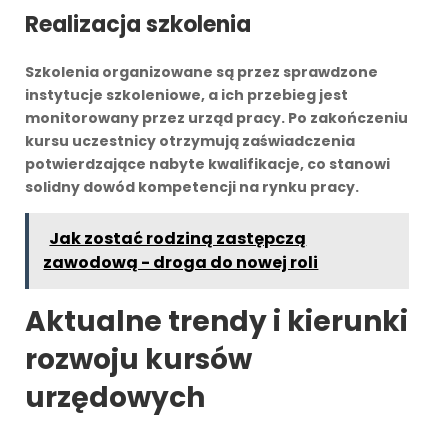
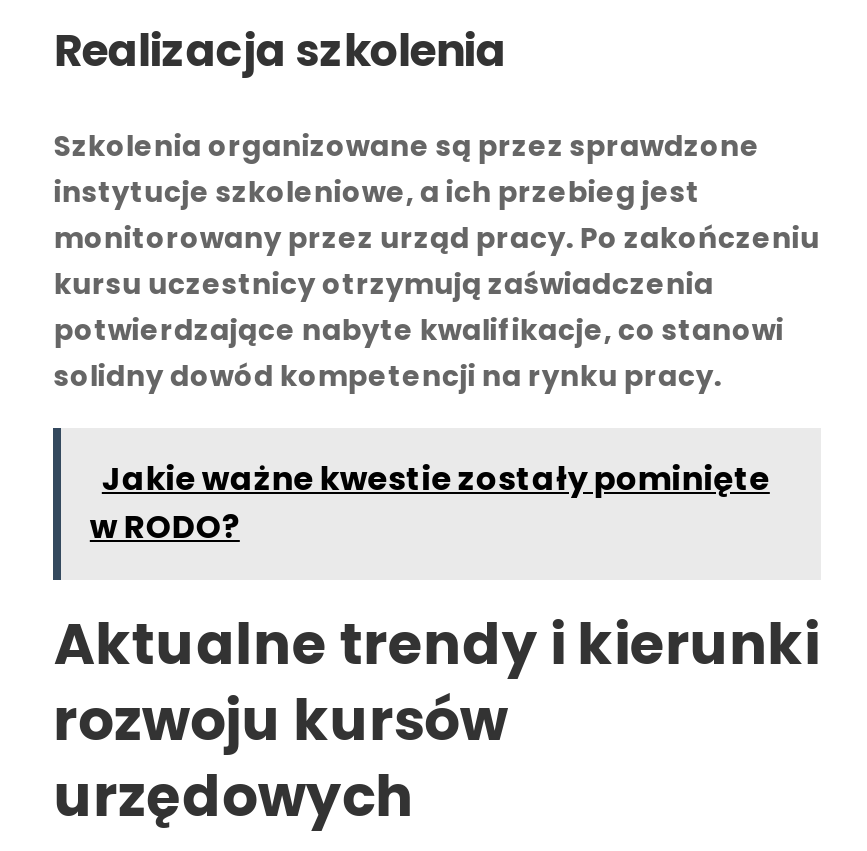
[43,227,318,274] Jak zostać rodziną zastępczą | zawodową - droga do nowej roli -> [90,456,770,550] Jakie ważne kwestie zostały pominięte | w RODO?

